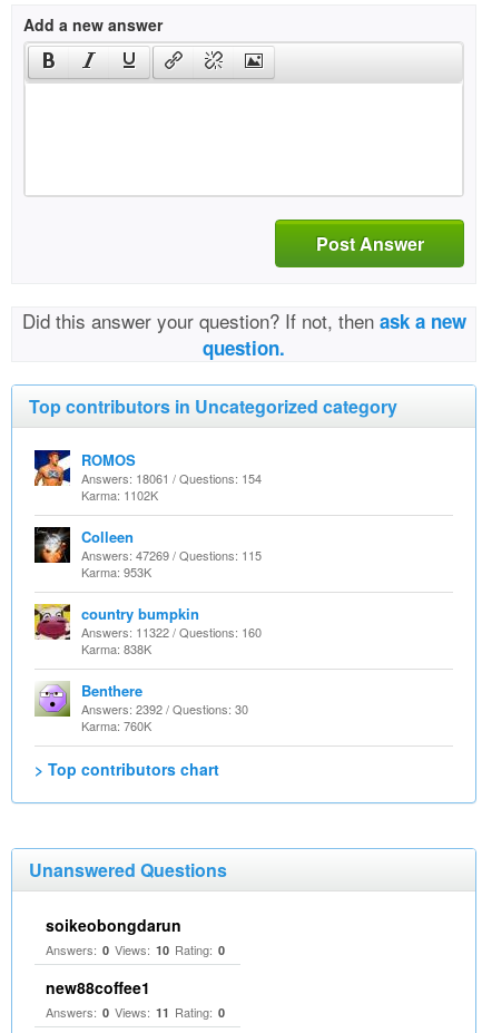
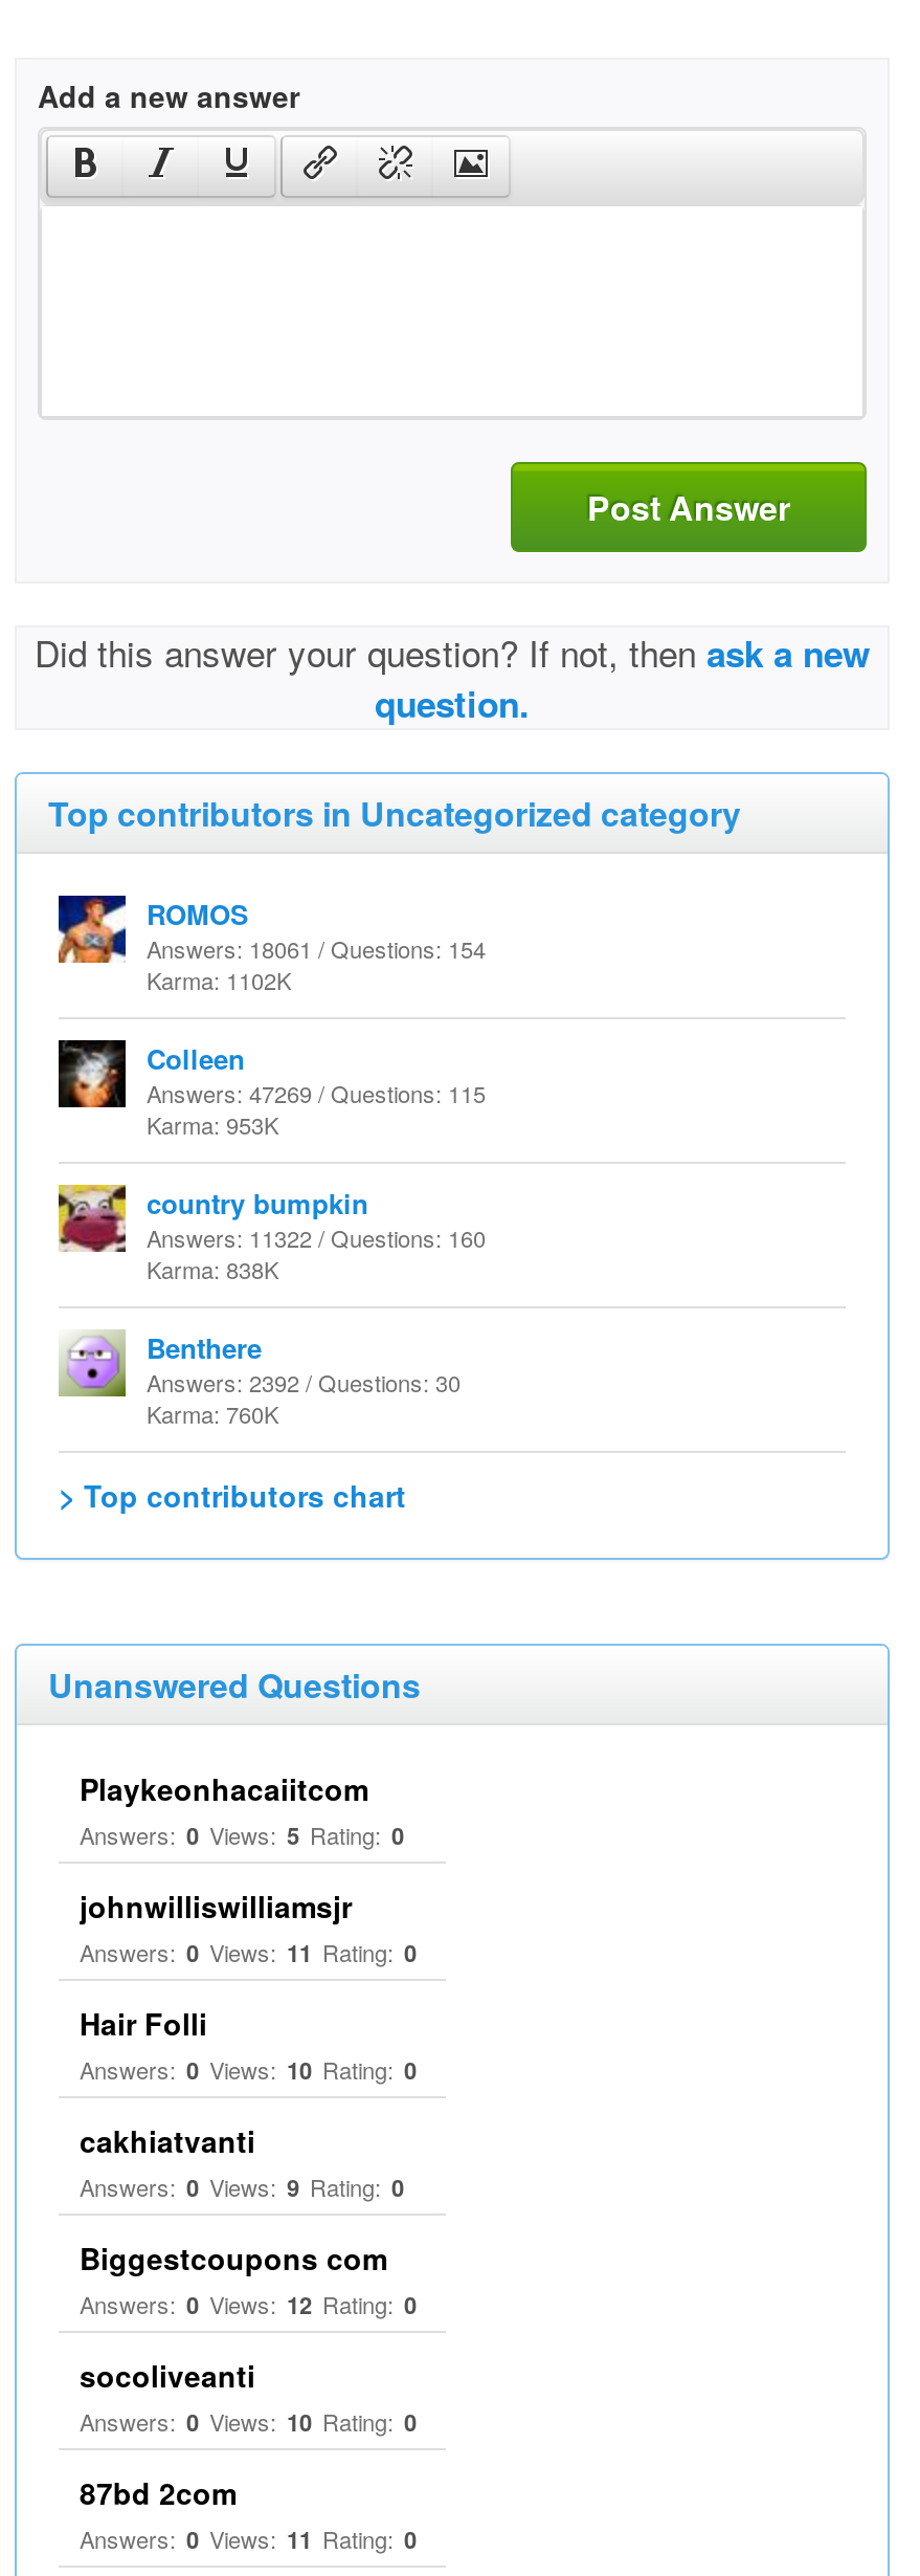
[46,914,181,936] soikeobongdarun -> [80,1767,417,2044] Playkeonhacaiitcom | Answers: 0 Views: 5 Rating: 0 | johnwilliswilliamsjr | Answers: 0 Views: 11 Rating: 0 | Hair Folli
[46,976,150,998] new88coffee1 -> [80,2119,417,2513] cakhiatvanti | Answers: 0 Views: 9 Rating: 0 | Biggestcoupons com | Answers: 0 Views: 12 Rating: 0 | socoliveanti | Answers: 0 Views: 10 Rating: 0 | 87bd 2com

